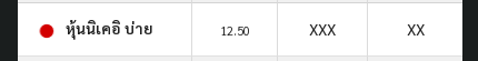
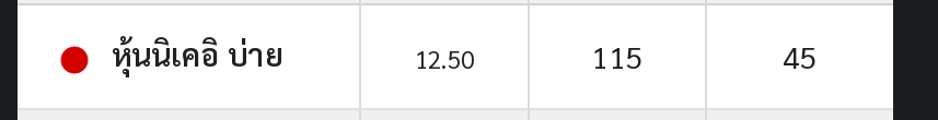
[309,19,424,39] XXX | XX -> [591,36,818,75] 115 | 45

